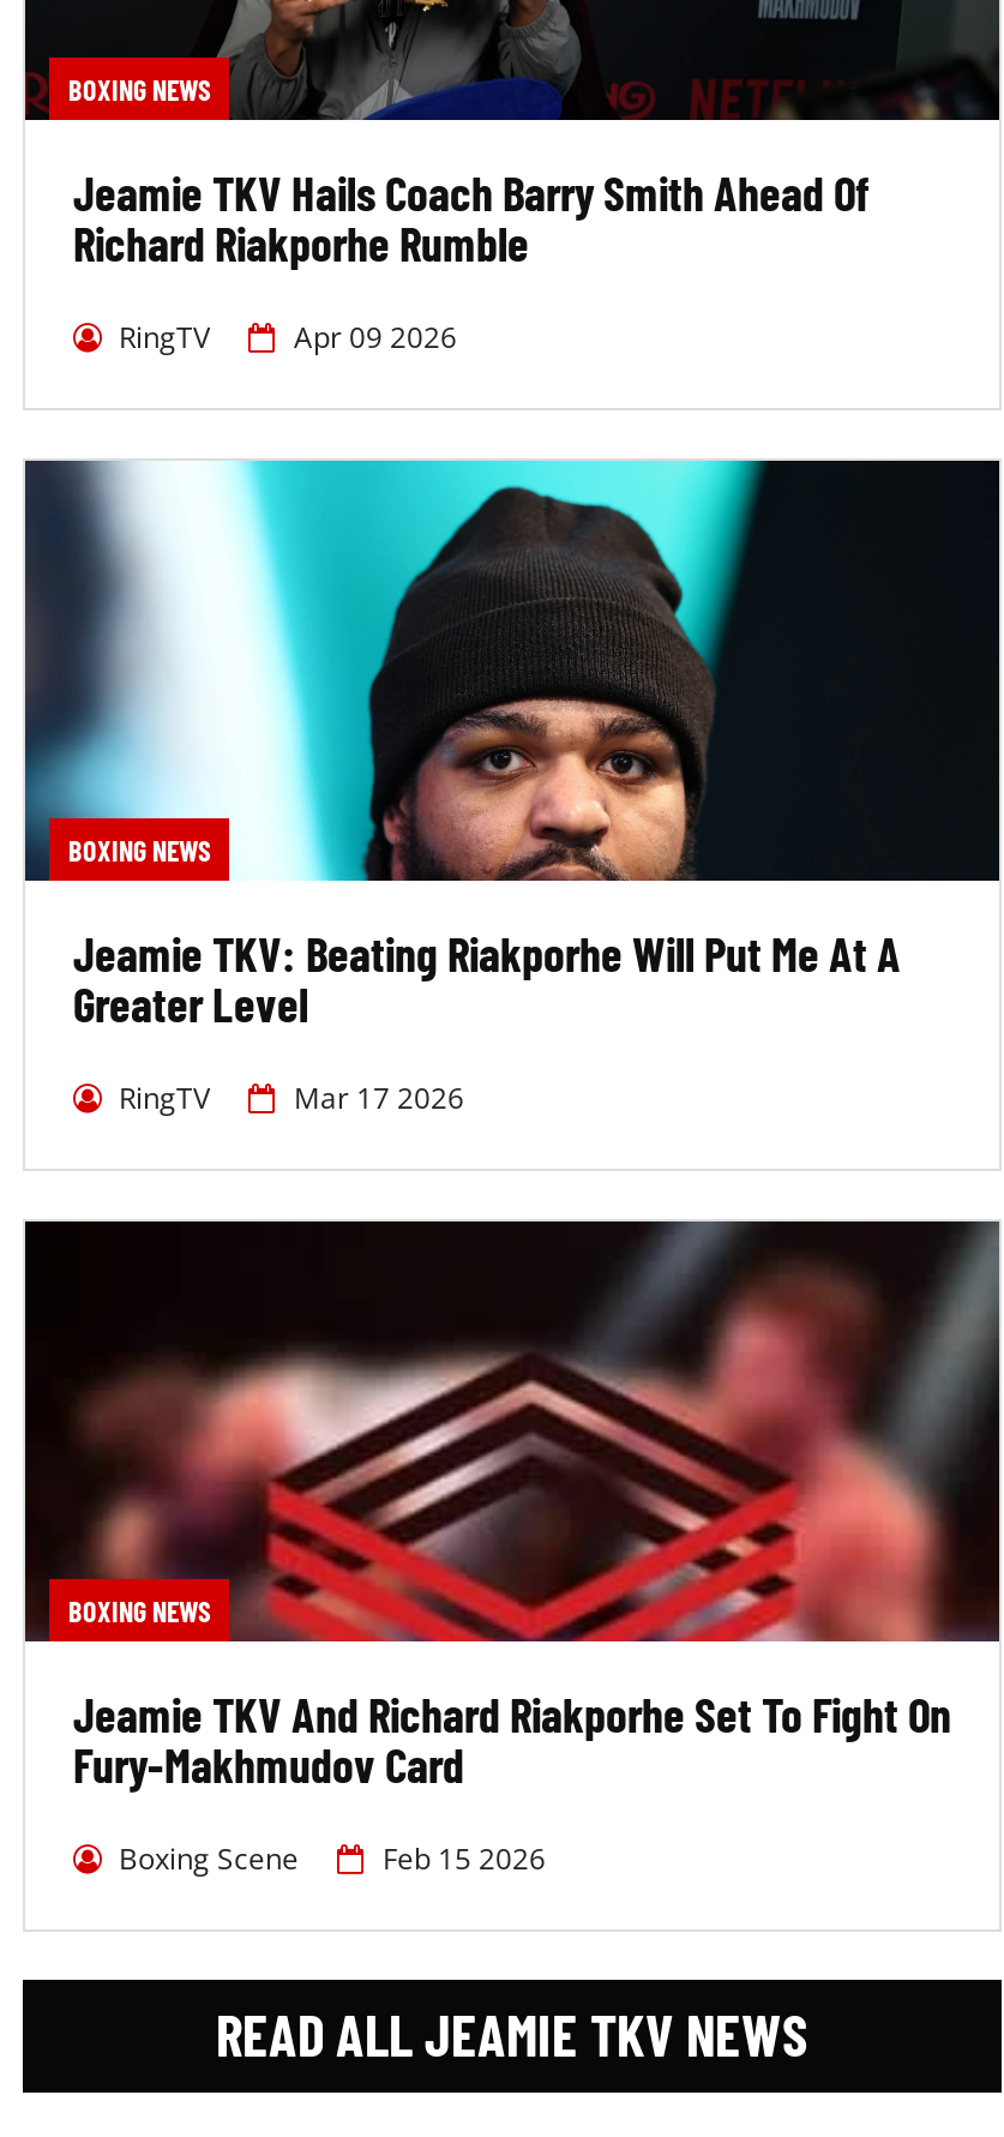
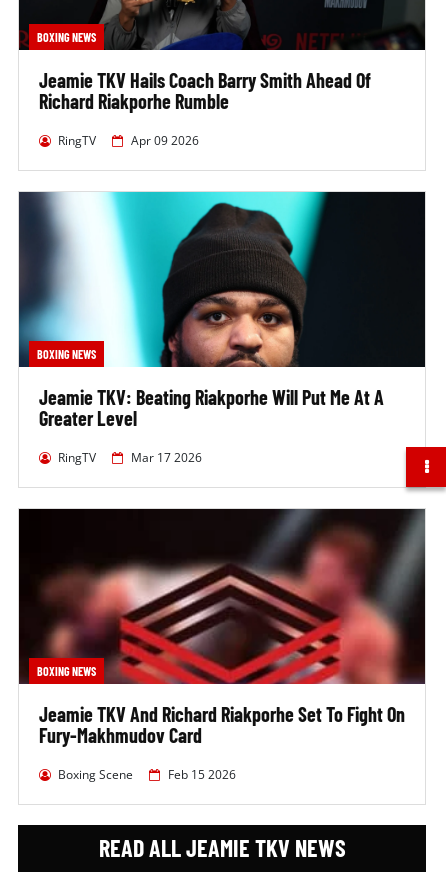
none -> [404,446,443,492] [image]

